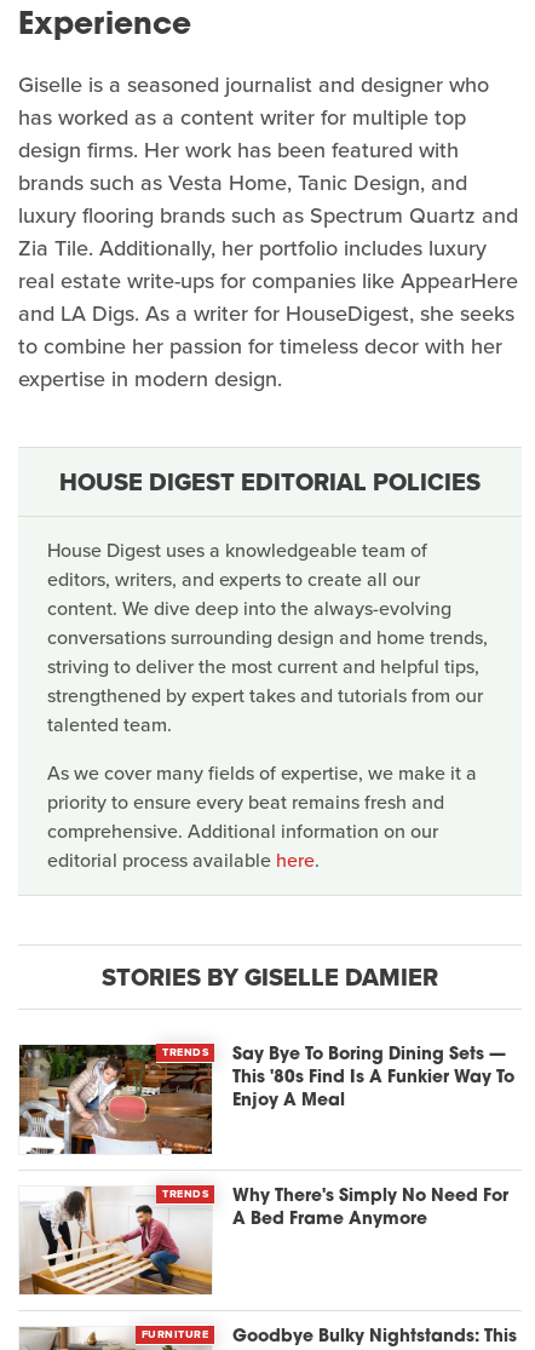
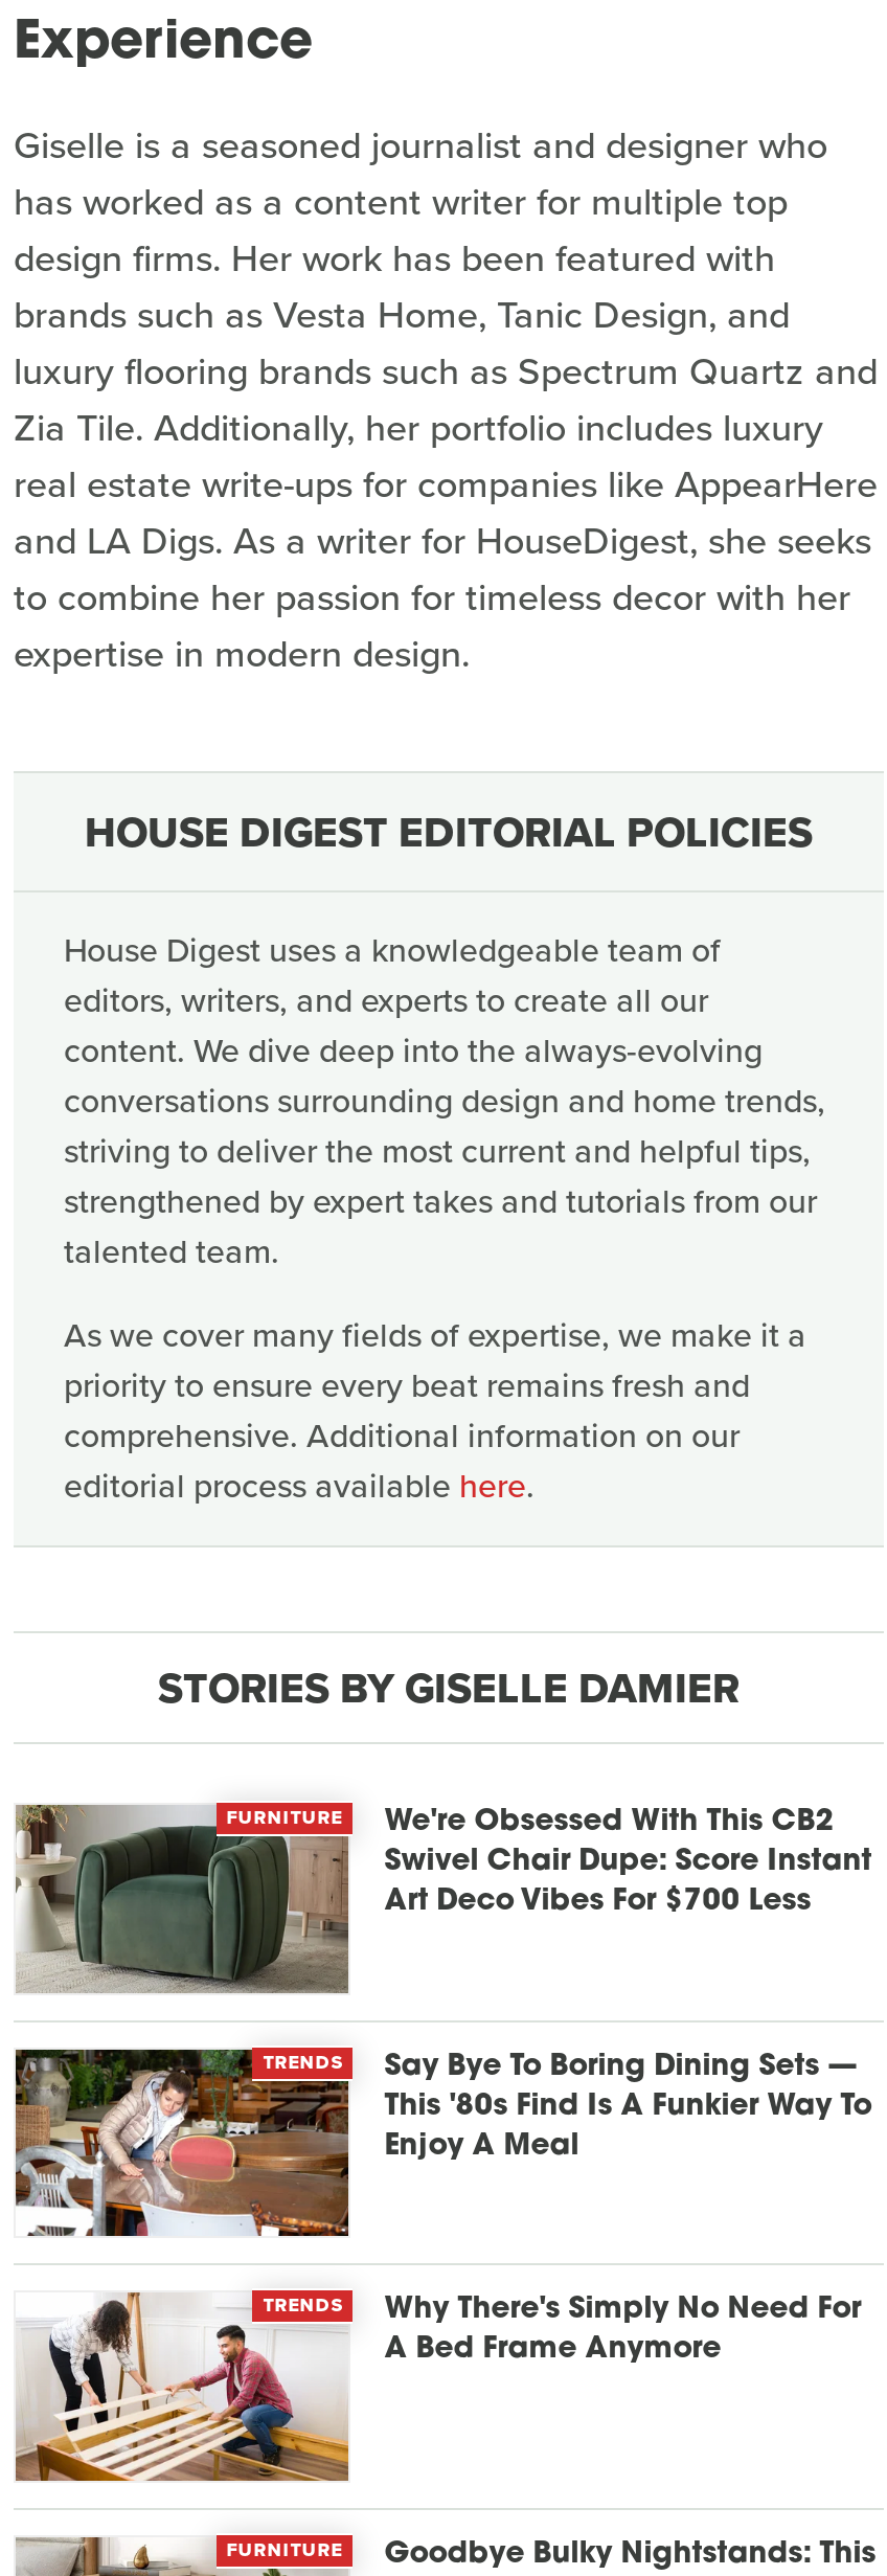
none -> [14,1803,872,1995] [image] | FURNITURE | We're Obsessed With This CB2 | Swivel Chair Dupe: Score Instant | Art Deco Vibes For $700 Less

